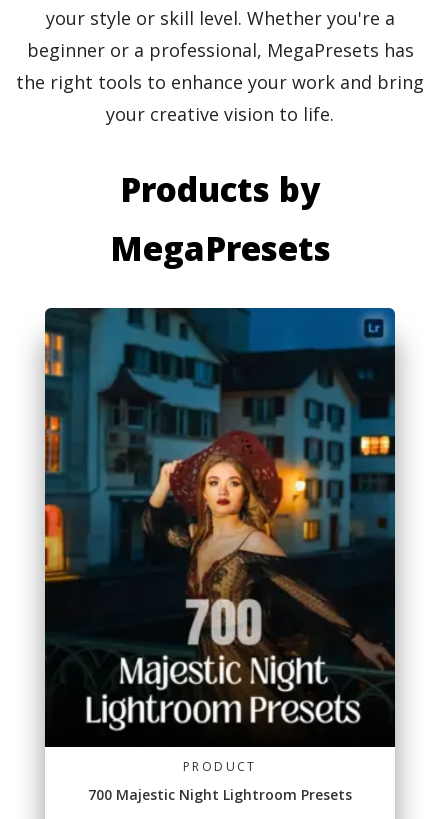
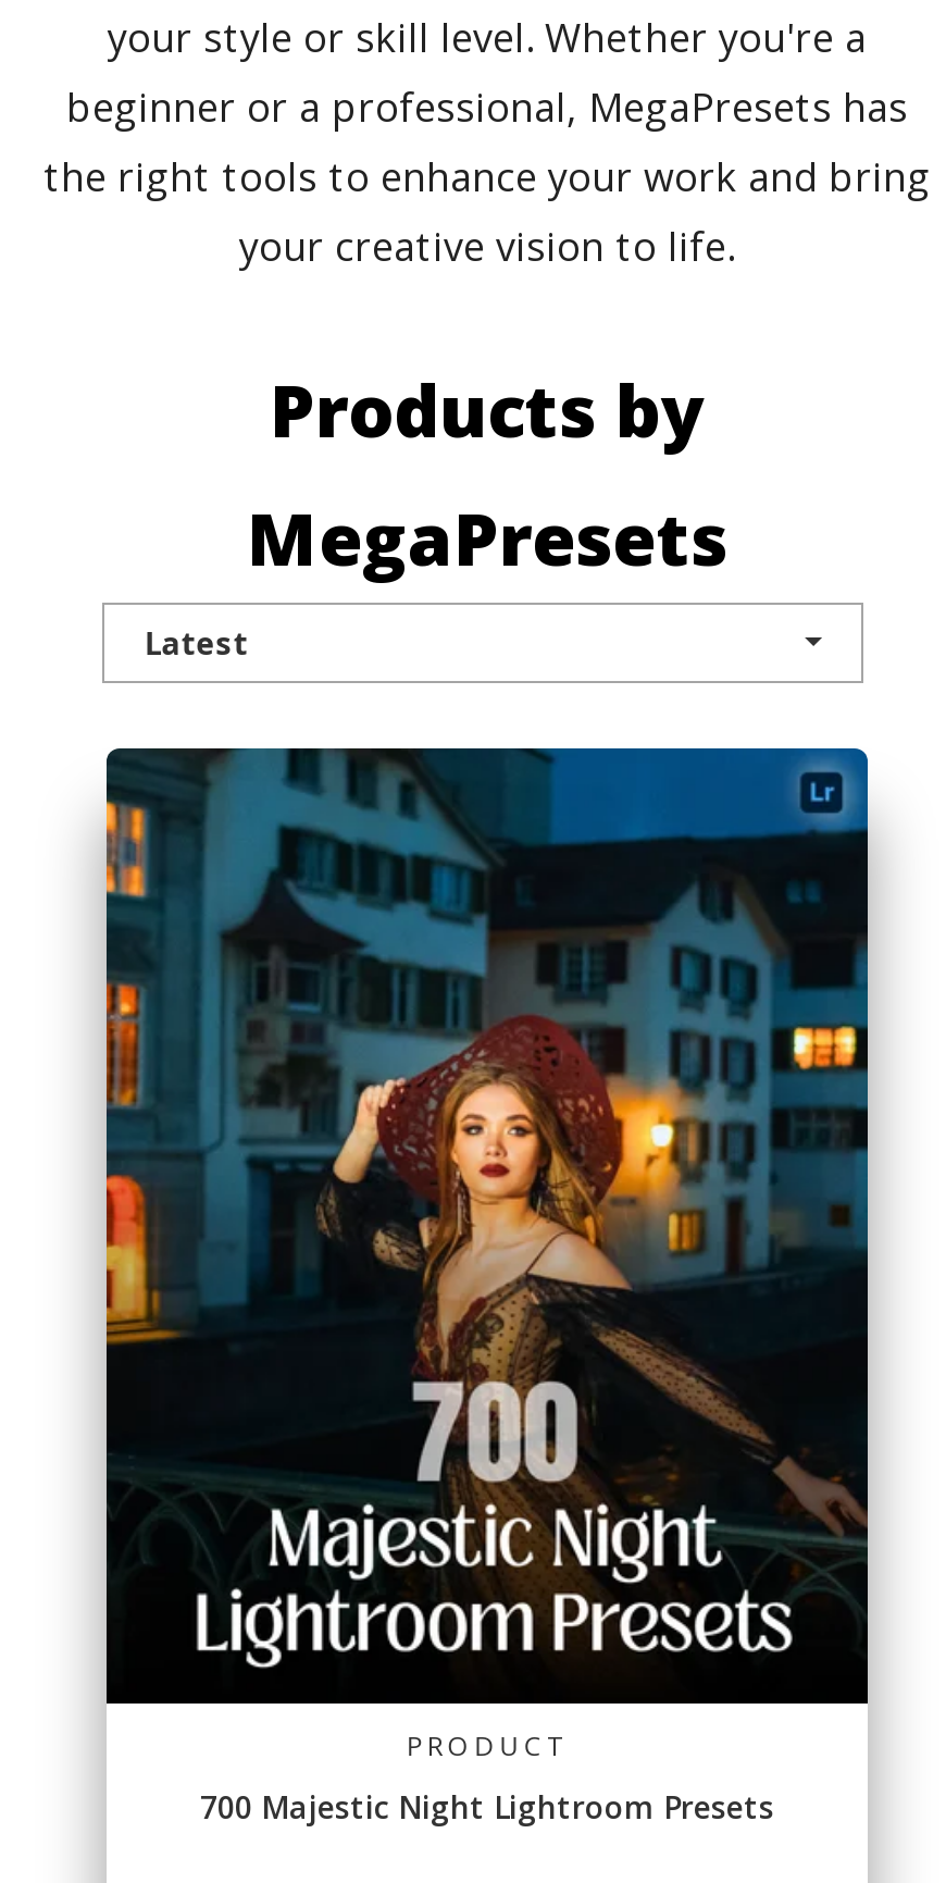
none -> [144,622,248,664] Latest

